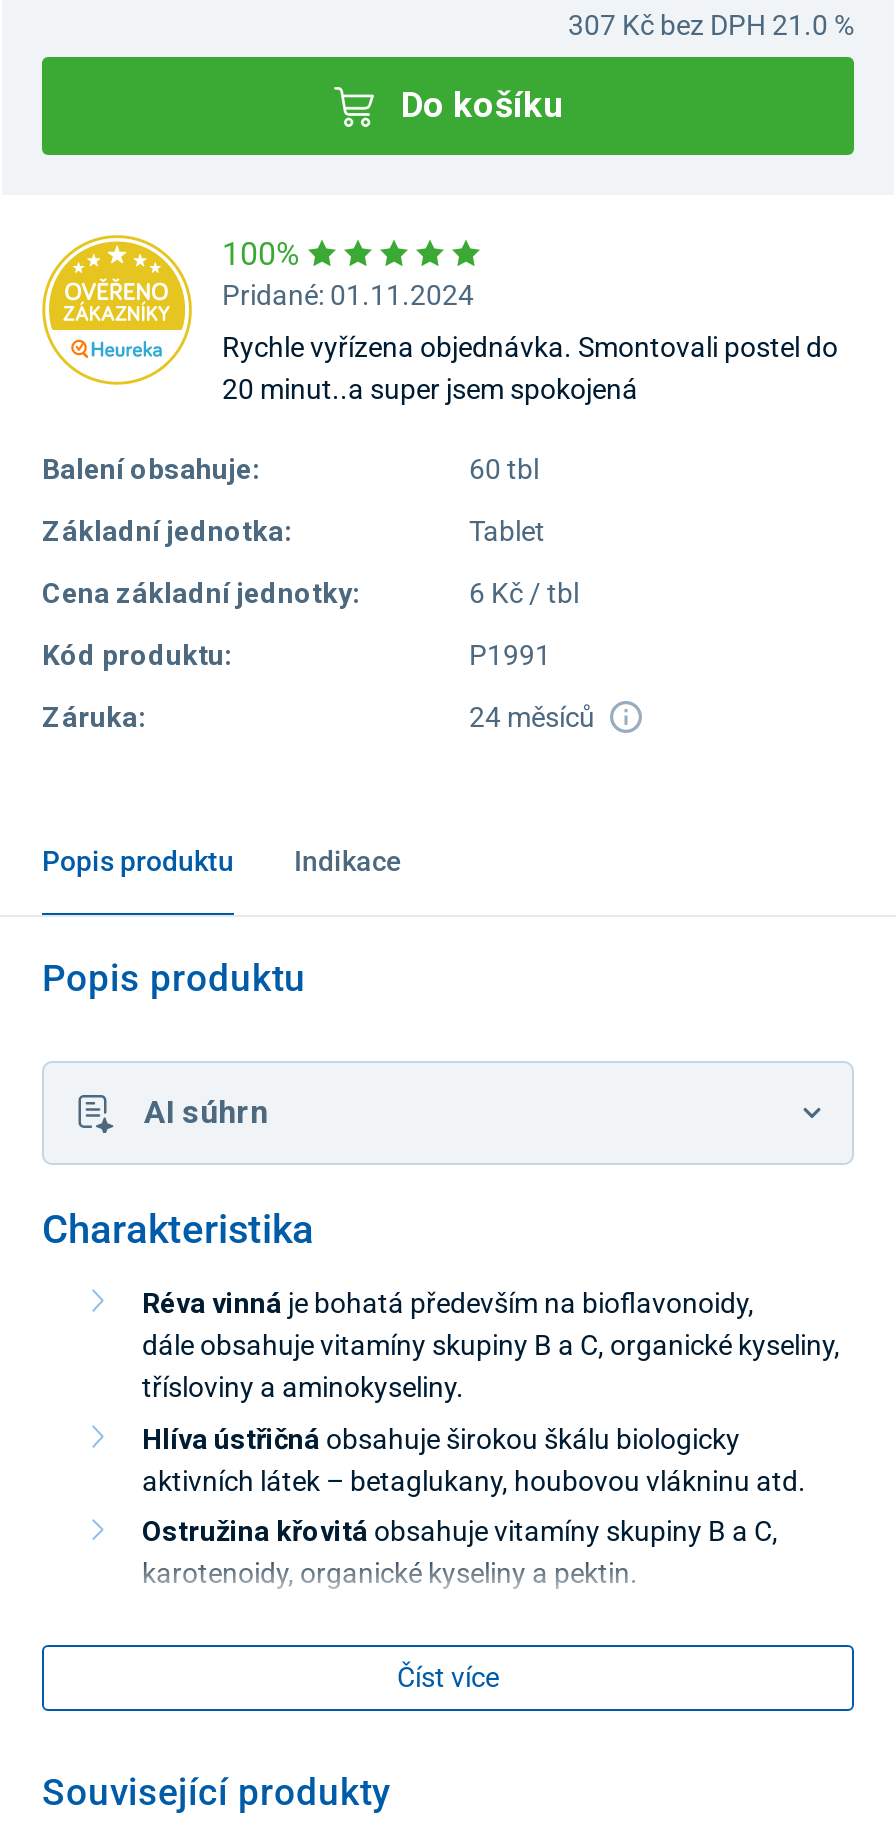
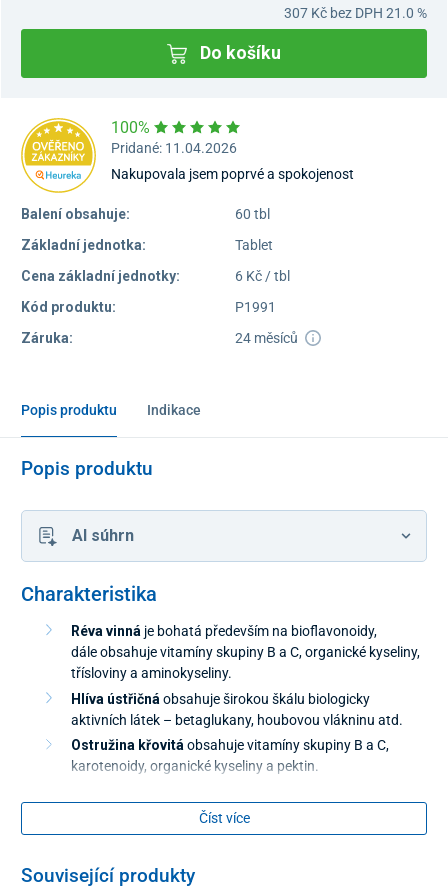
[222,279,474,311] Pridané: 01.11.2024 -> [111,140,237,156] Pridané: 11.04.2026
[222,331,838,405] Rychle vyřízena objednávka. Smontovali postel do | 20 minut..a super jsem spokojená -> [111,166,354,182] Nakupovala jsem poprvé a spokojenost

